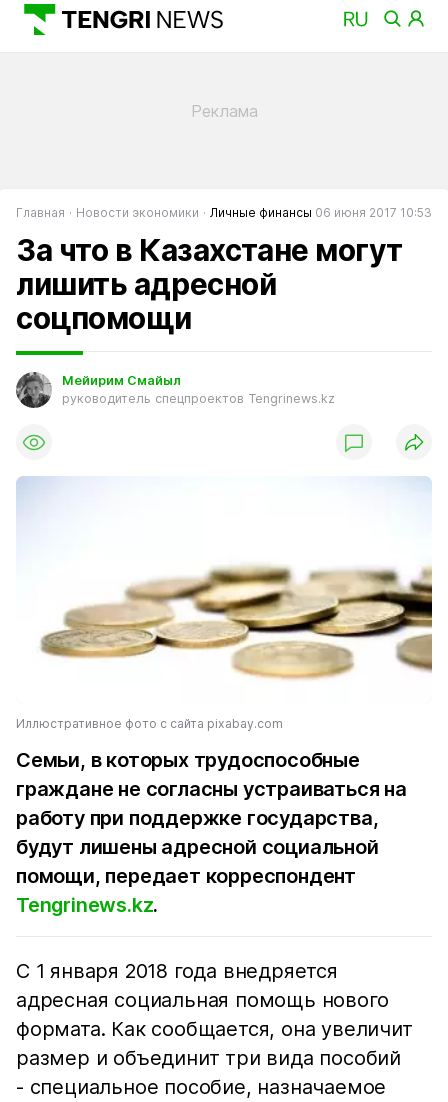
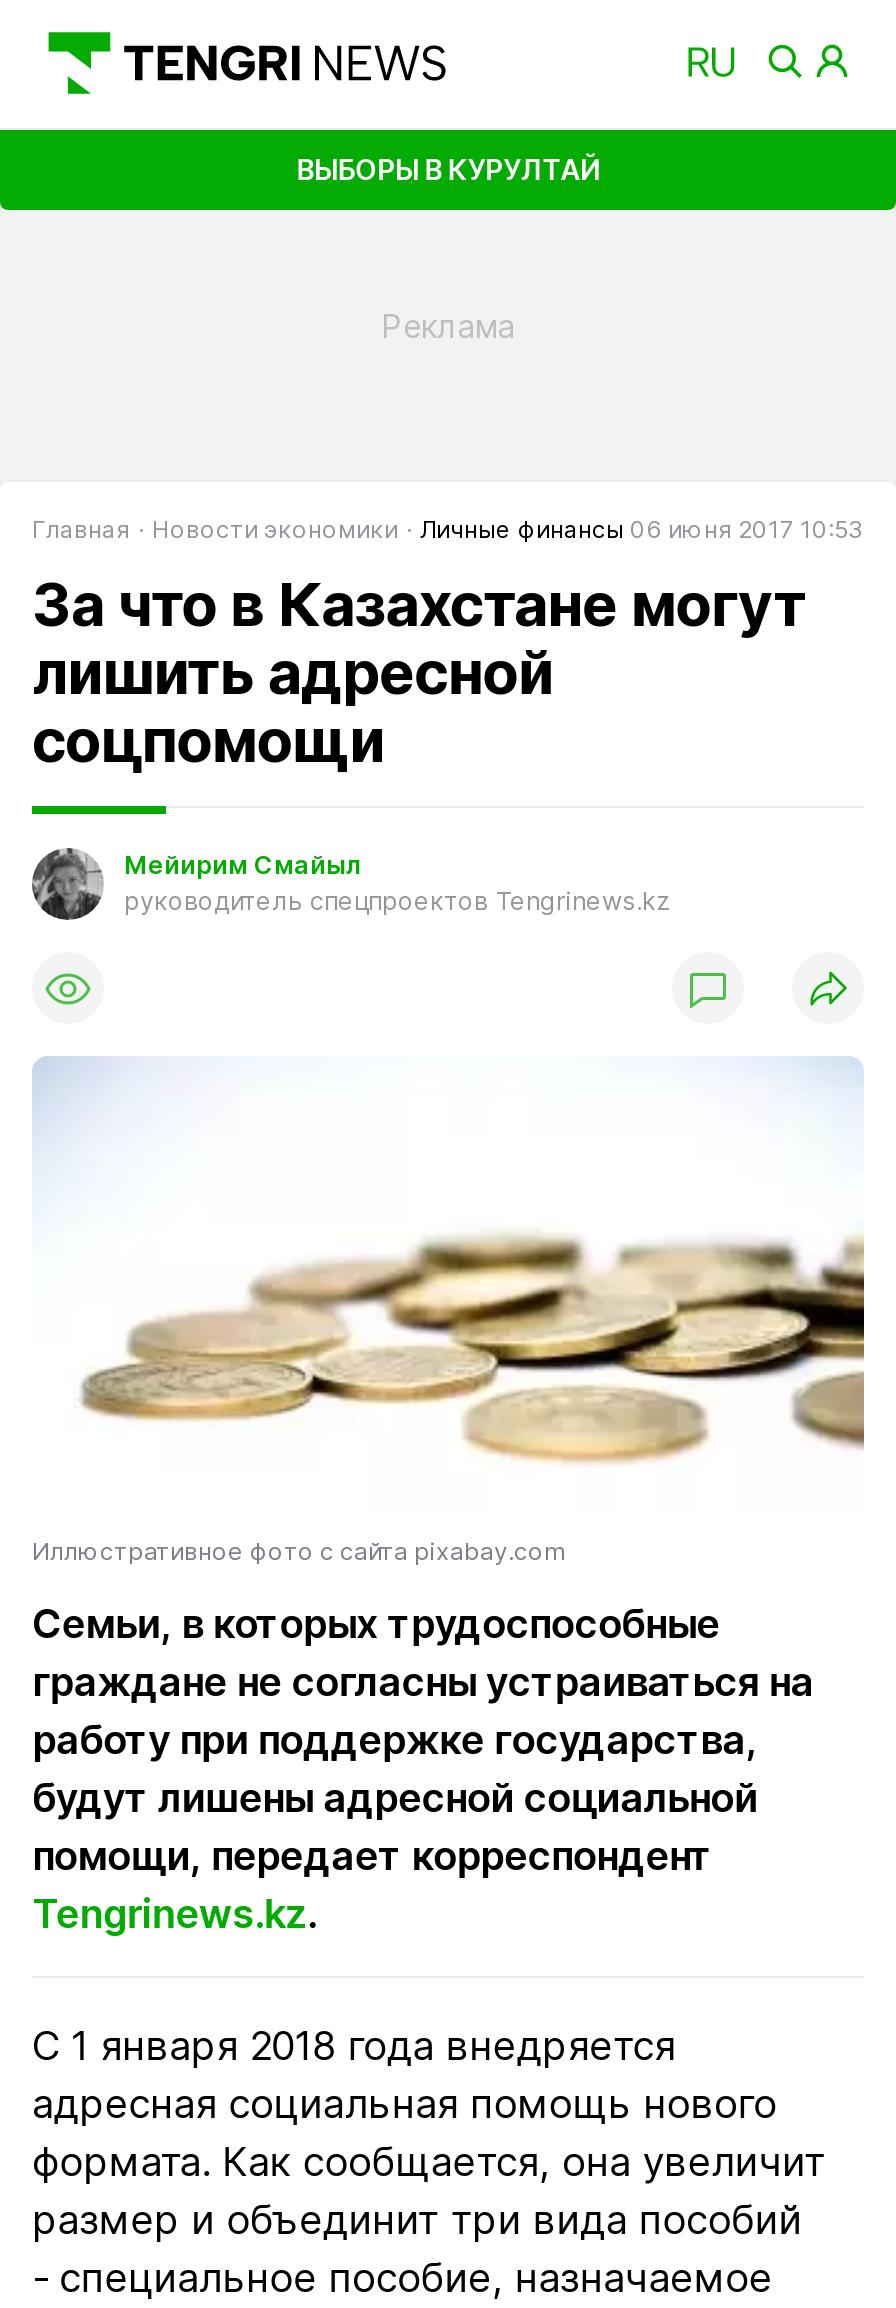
none -> [296,151,600,185] ВЫБОРЫ В КУРУЛТАЙ

